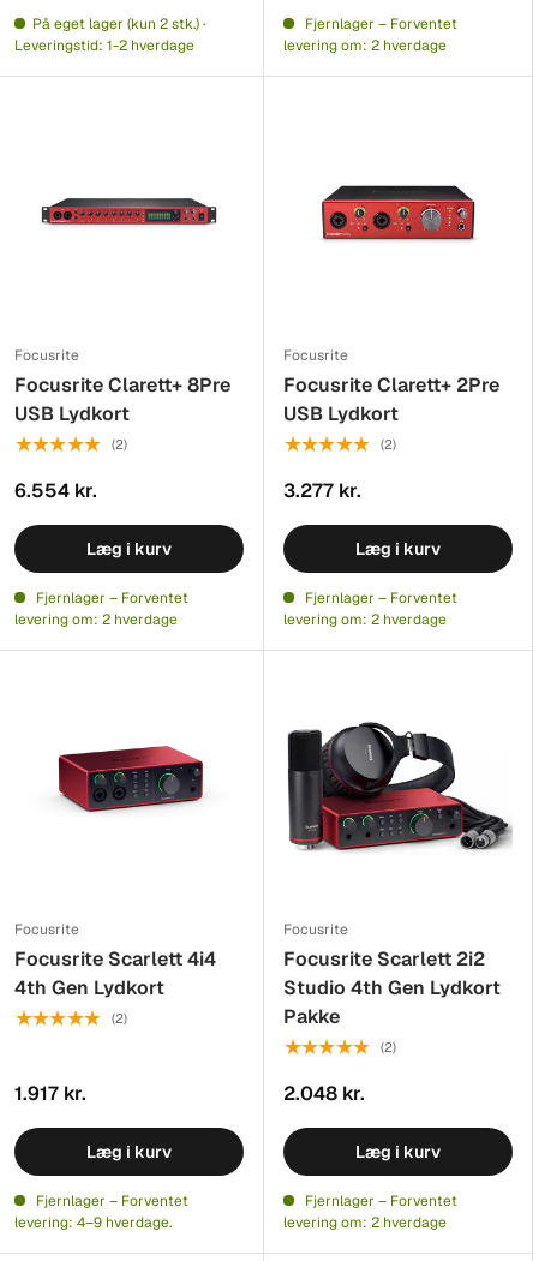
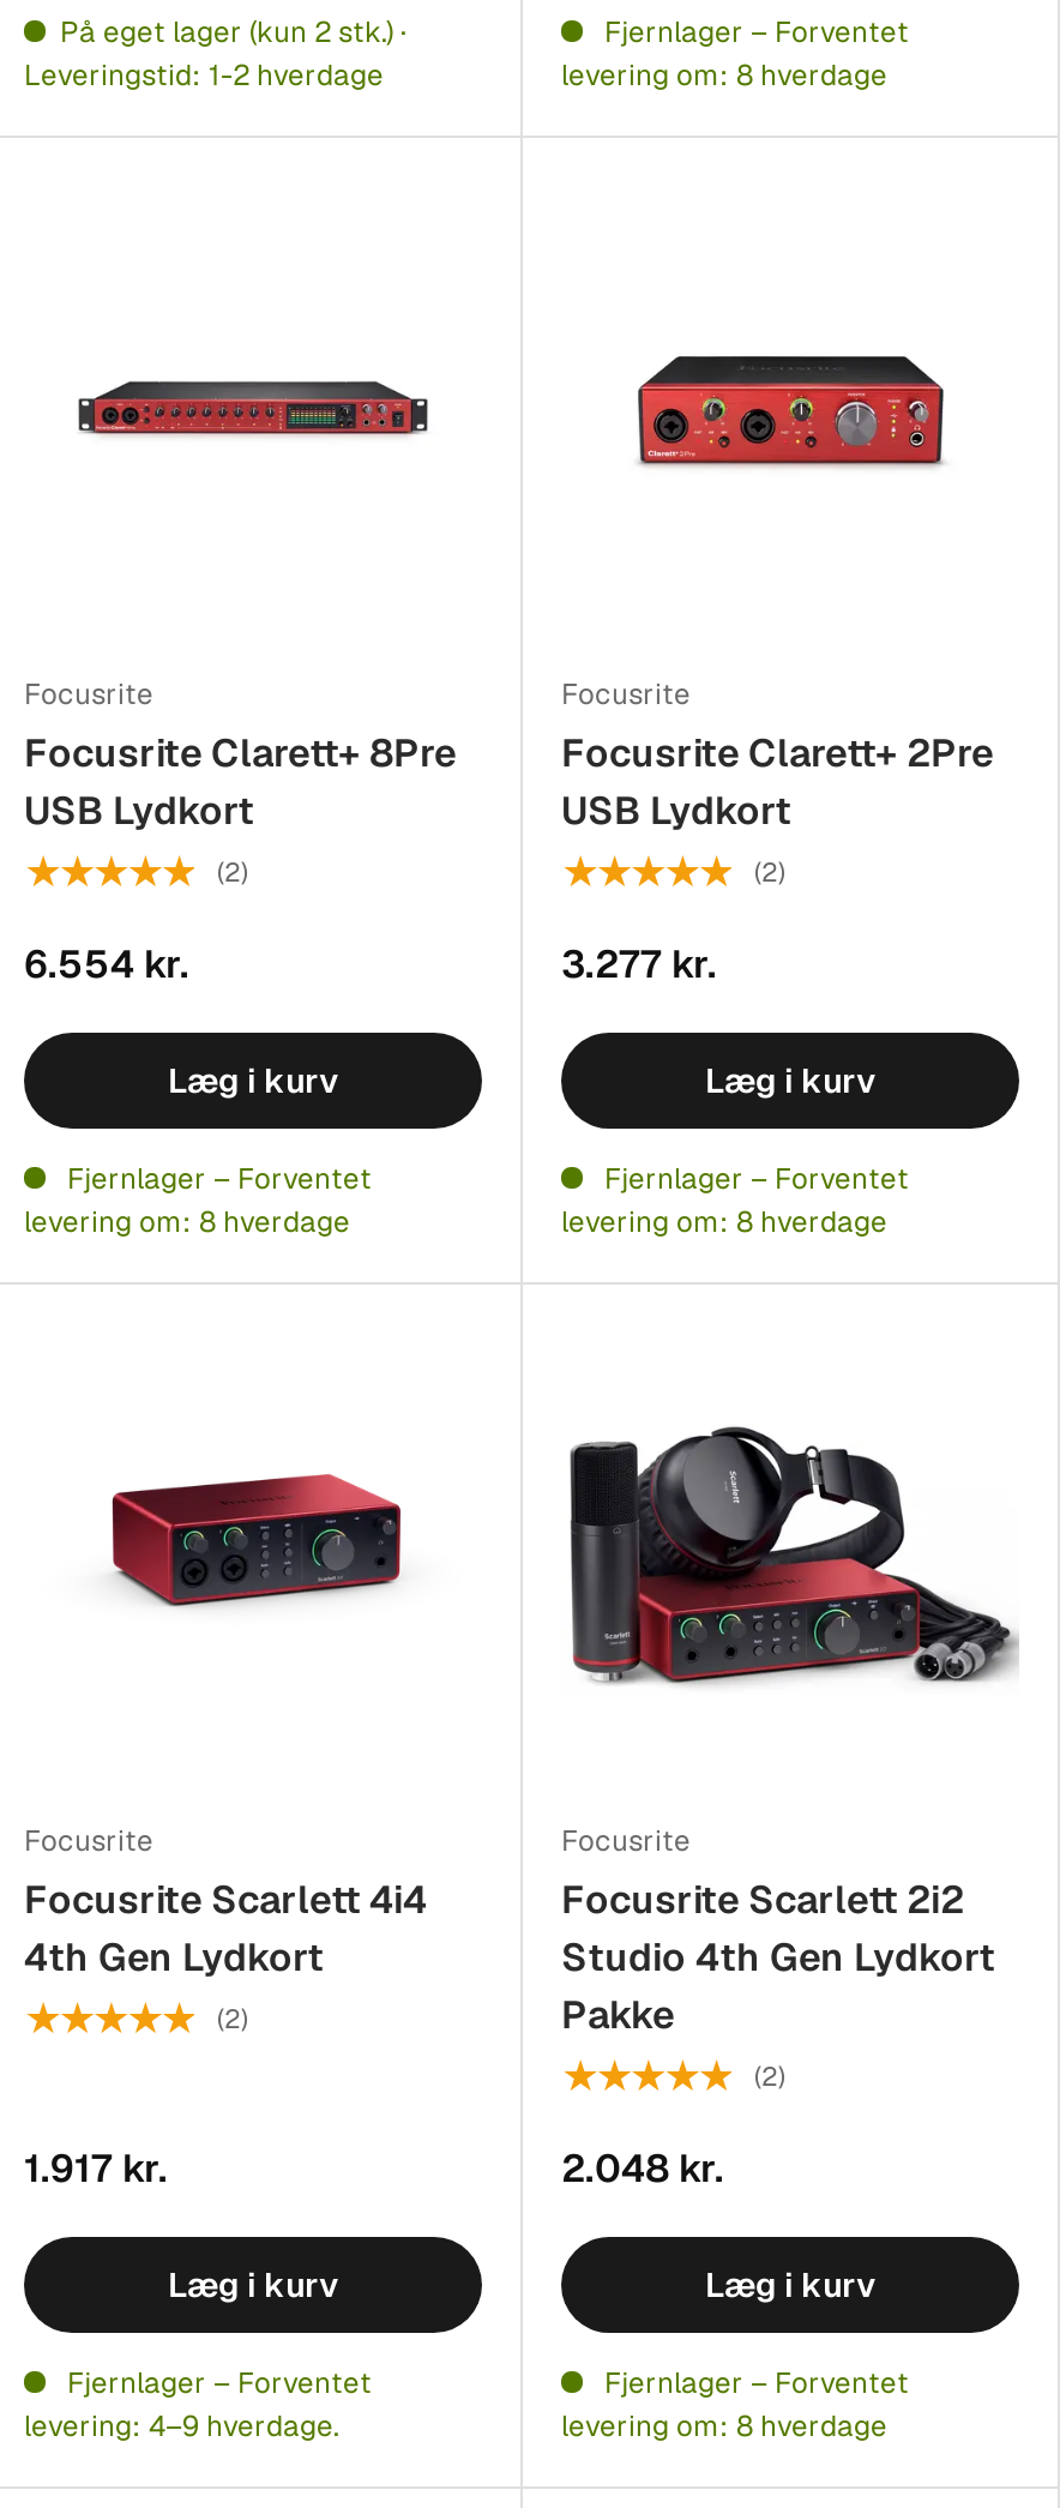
[283,36,447,56] levering om: 2 hverdage -> [561,57,887,95] levering om: 8 hverdage
[14,610,178,630] levering om: 2 hverdage -> [24,1204,350,1242] levering om: 8 hverdage
[283,610,447,630] levering om: 2 hverdage -> [561,1204,887,1242] levering om: 8 hverdage
[283,1213,447,1233] levering om: 2 hverdage -> [561,2408,887,2446] levering om: 8 hverdage

